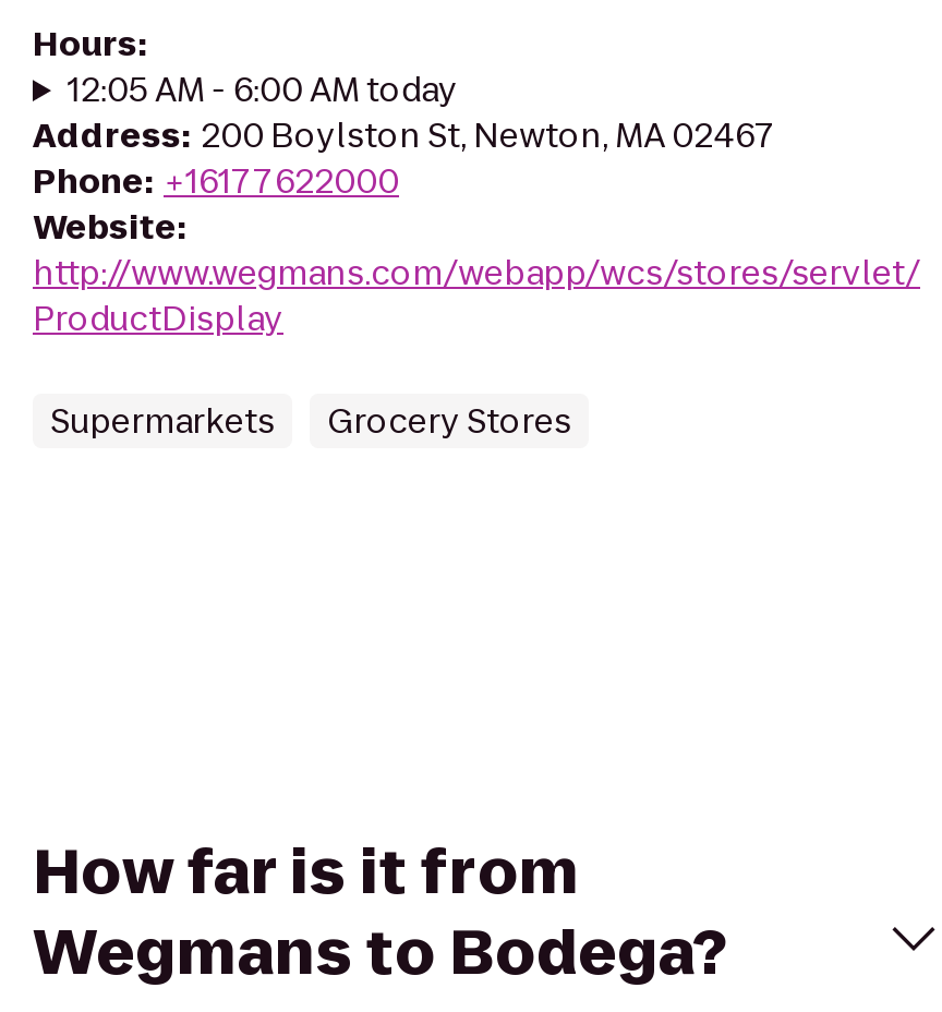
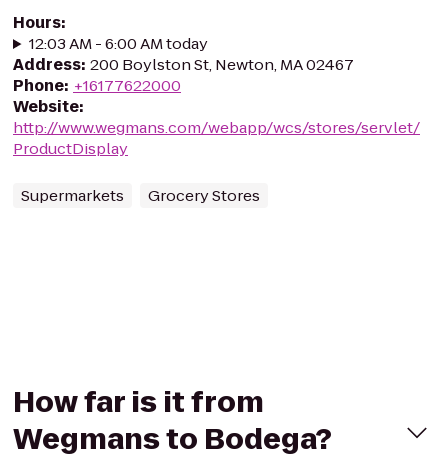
[67,67,458,112] 12:05 AM - 6:00 AM today -> [29,33,208,54] 12:03 AM - 6:00 AM today

